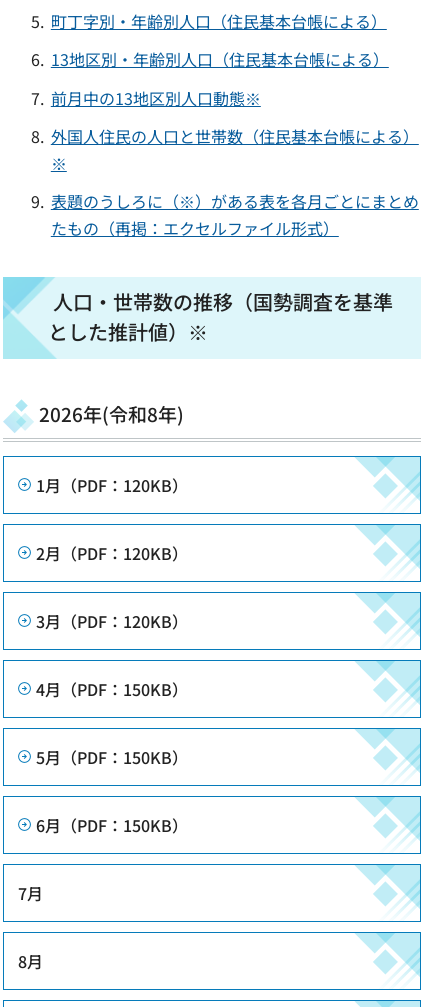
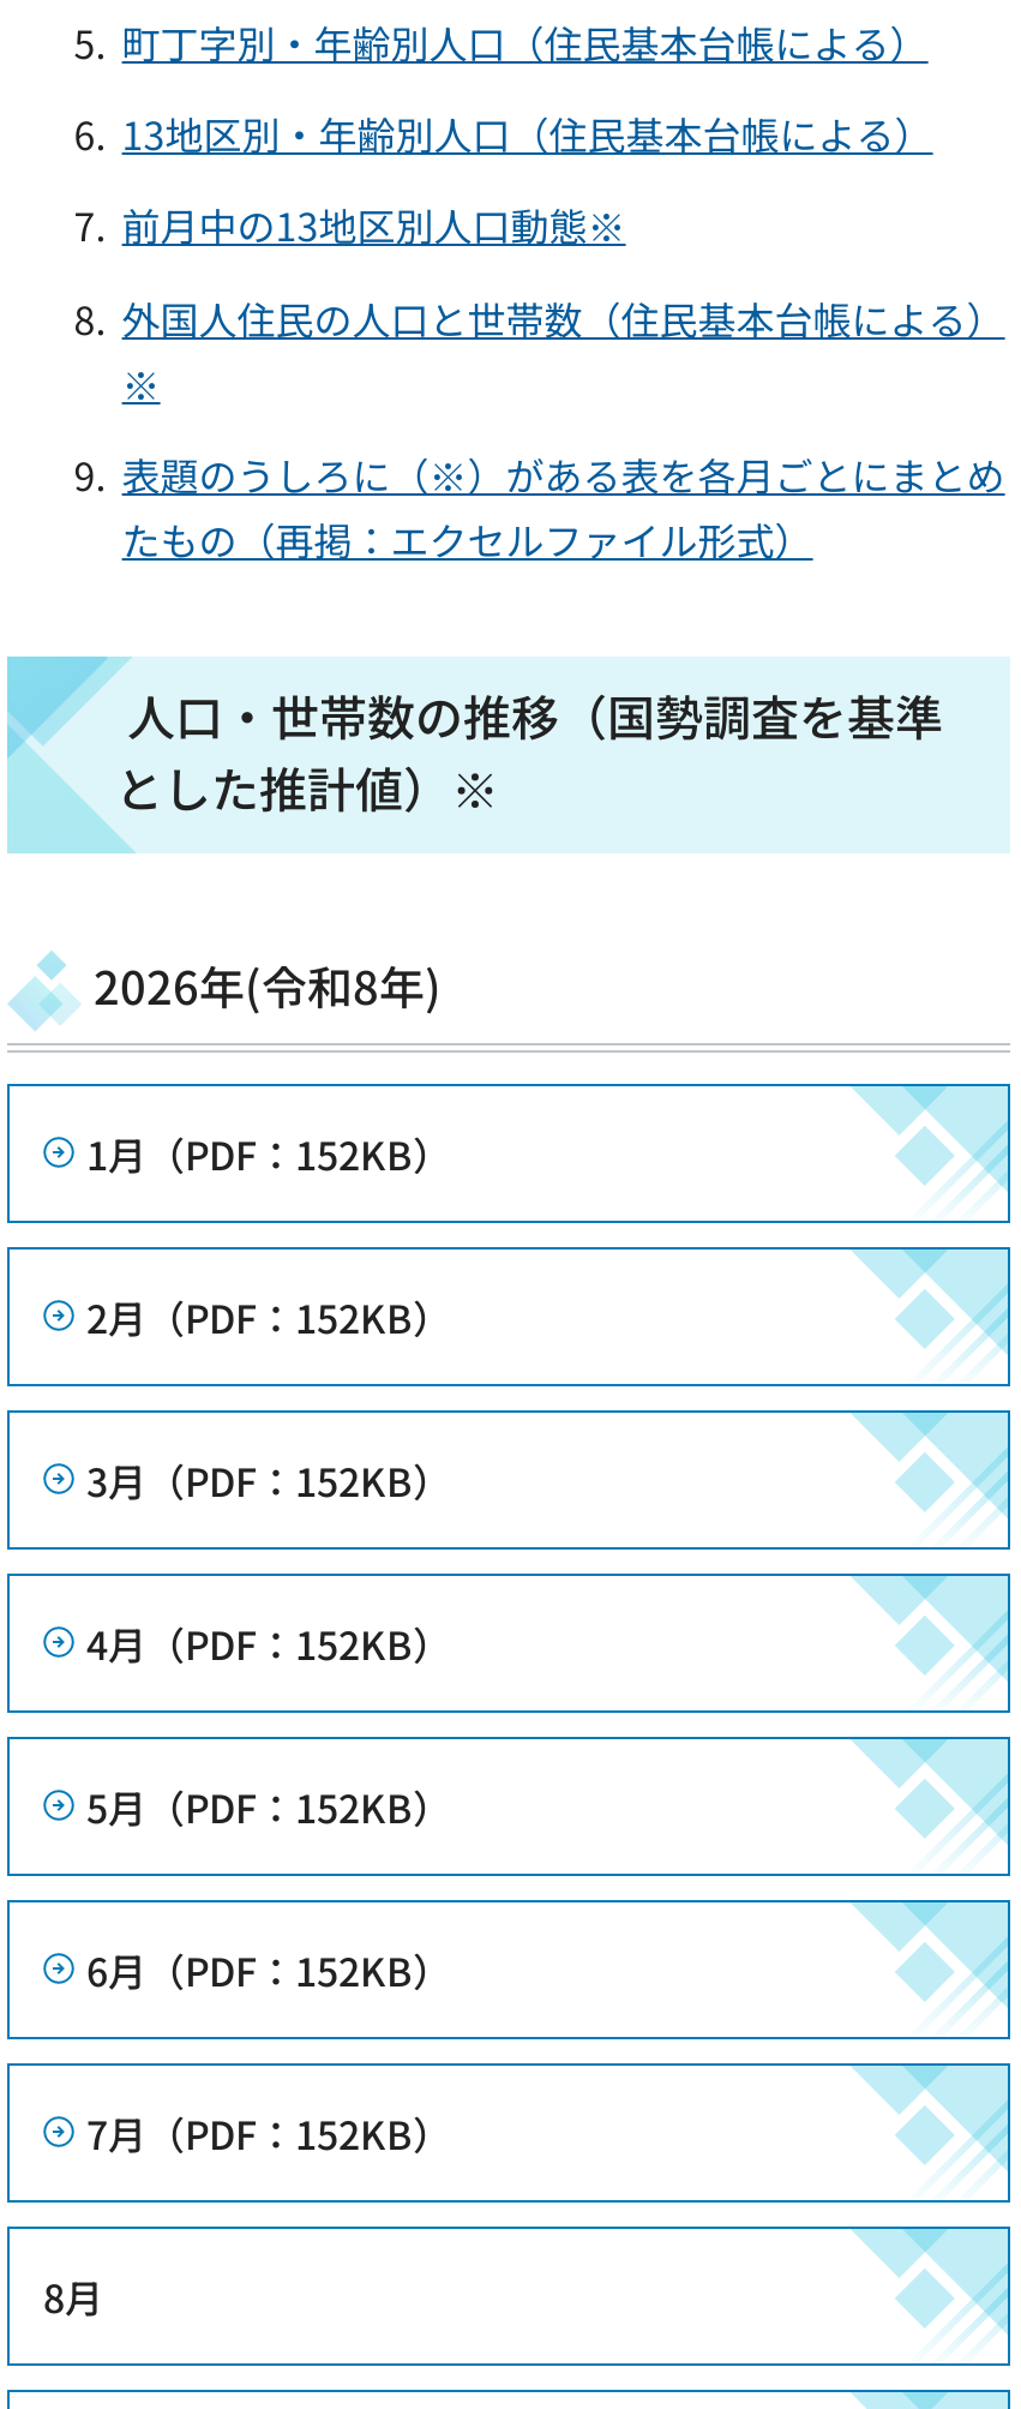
[36,473,188,497] 1月（PDF：120KB） -> [86,1126,451,1184] 1月（PDF：152KB）
[36,541,188,565] 2月（PDF：120KB） -> [86,1289,451,1347] 2月（PDF：152KB）
[36,609,188,633] 3月（PDF：120KB） -> [86,1453,451,1510] 3月（PDF：152KB）
[36,677,188,701] 4月（PDF：150KB） -> [86,1616,451,1673] 4月（PDF：152KB）
[36,745,188,769] 5月（PDF：150KB） -> [86,1779,451,1837] 5月（PDF：152KB）
[36,813,188,837] 6月（PDF：150KB） -> [86,1942,451,2000] 6月（PDF：152KB）
[18,881,43,905] 7月 -> [86,2106,451,2163] 7月（PDF：152KB）

